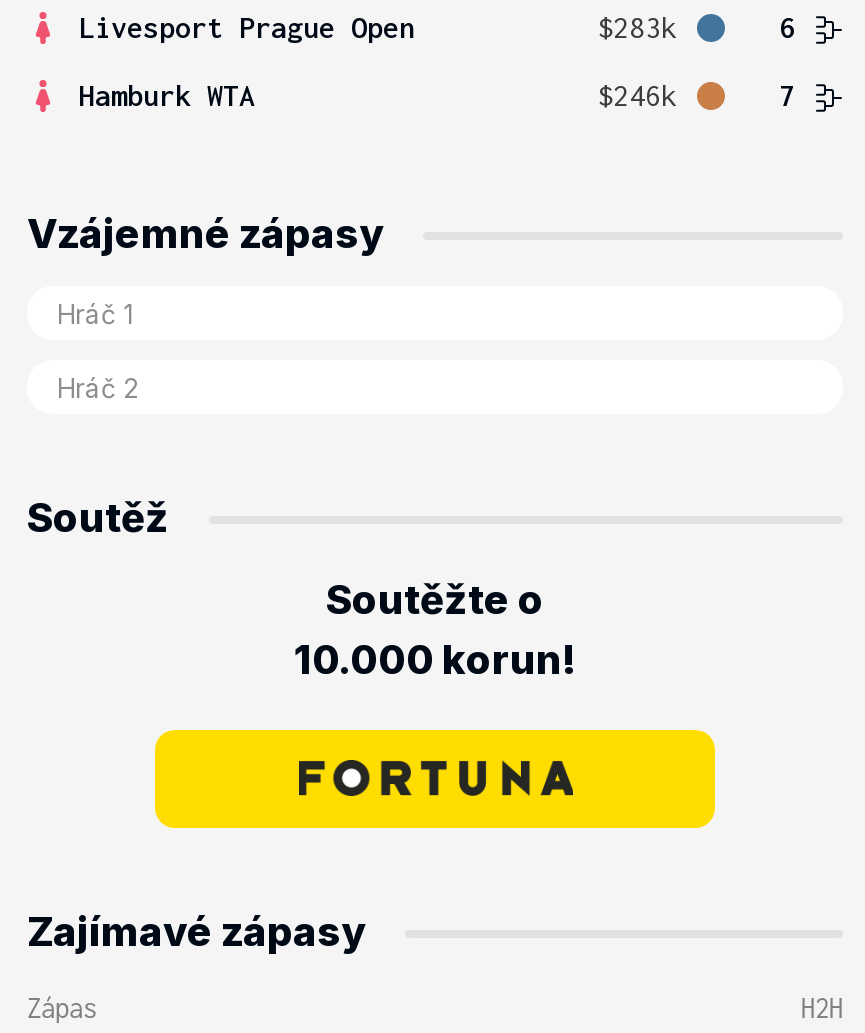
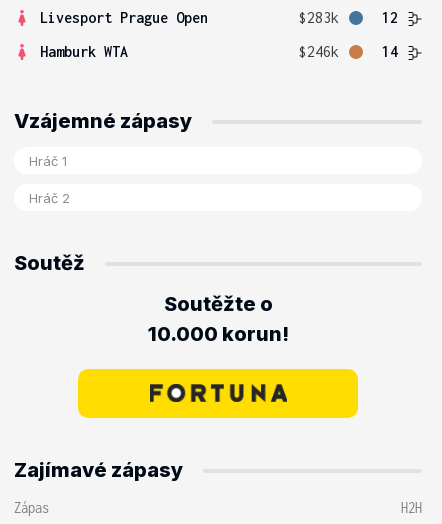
[779,10,795,44] 6 -> [382,9,398,26] 12
[779,78,795,112] 7 -> [382,43,398,60] 14

